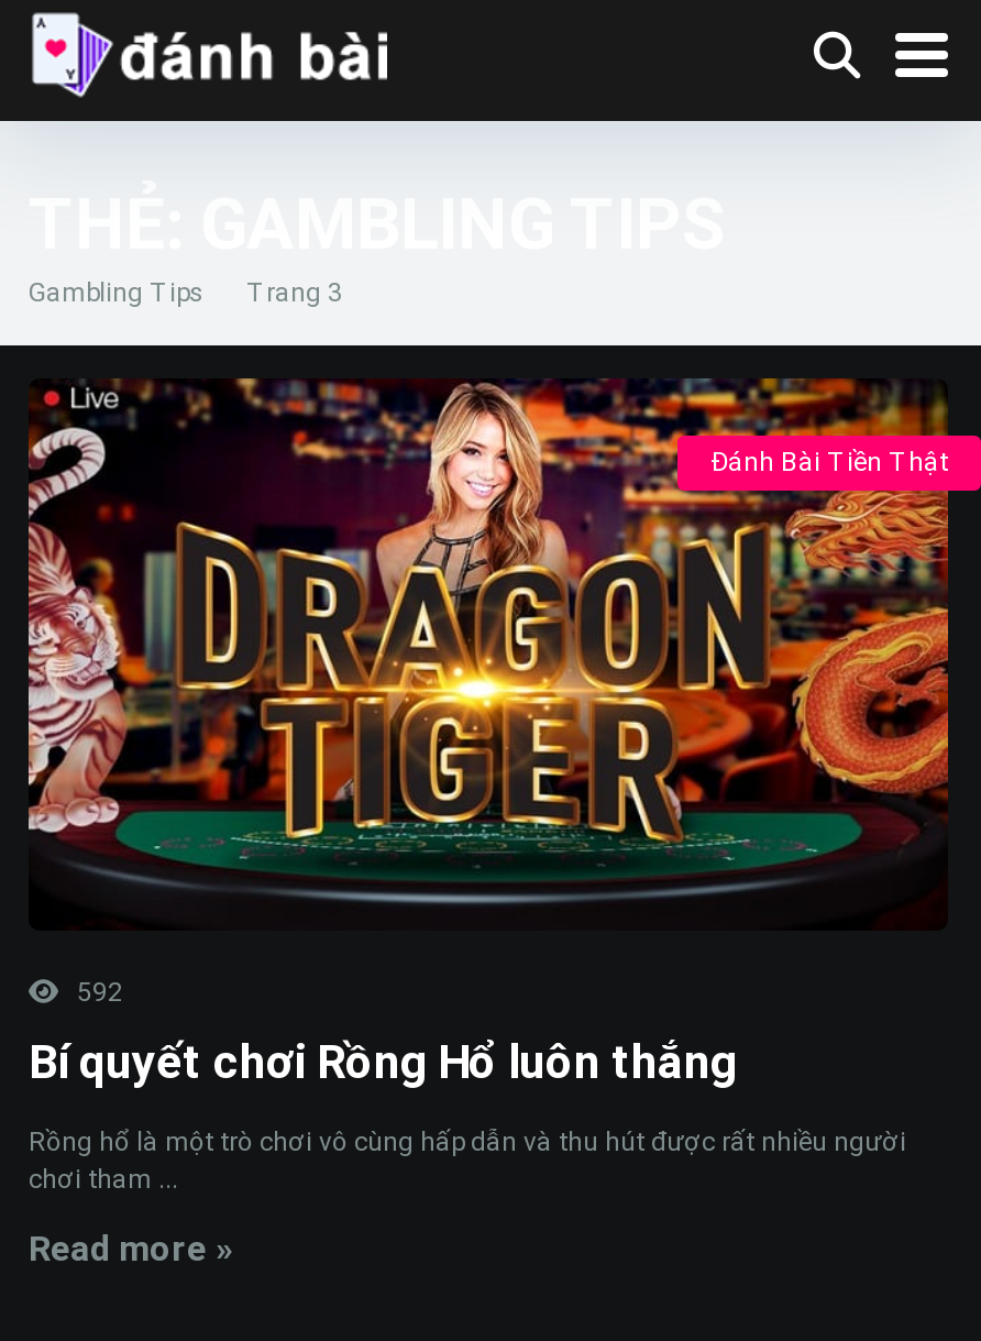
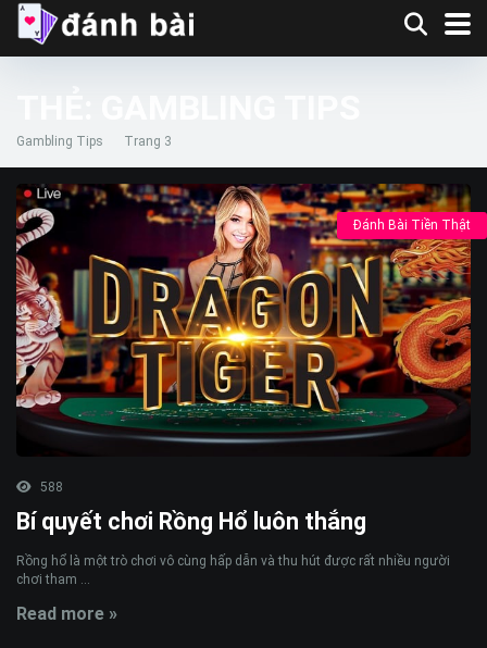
[70,977,123,1007] 592 -> [37,479,63,495] 588

